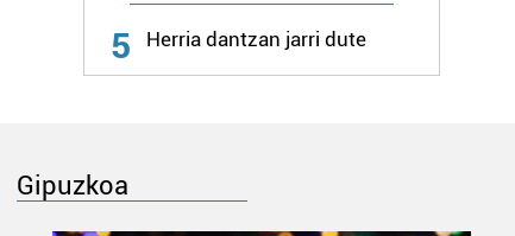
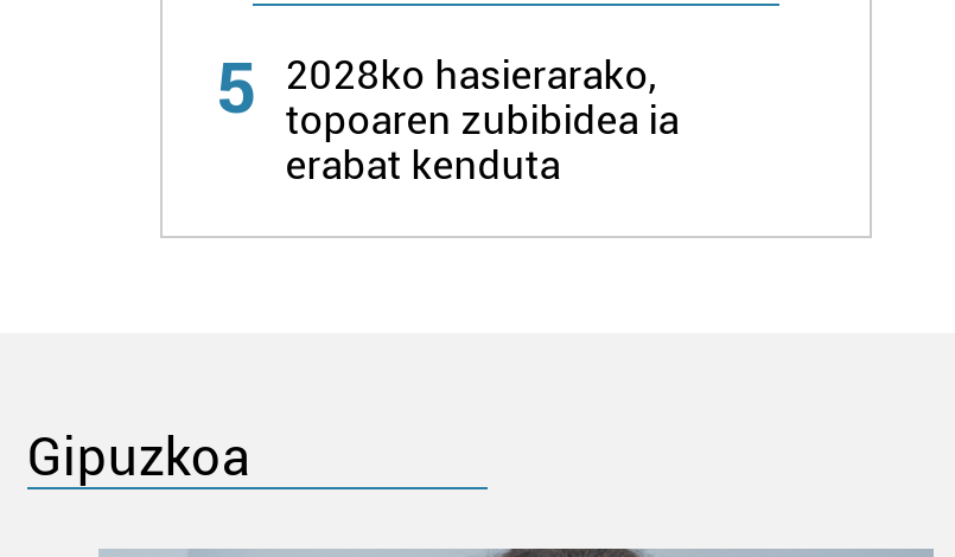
[146,28,366,51] Herria dantzan jarri dute -> [285,50,679,188] 2028ko hasierarako, | topoaren zubibidea ia | erabat kenduta

